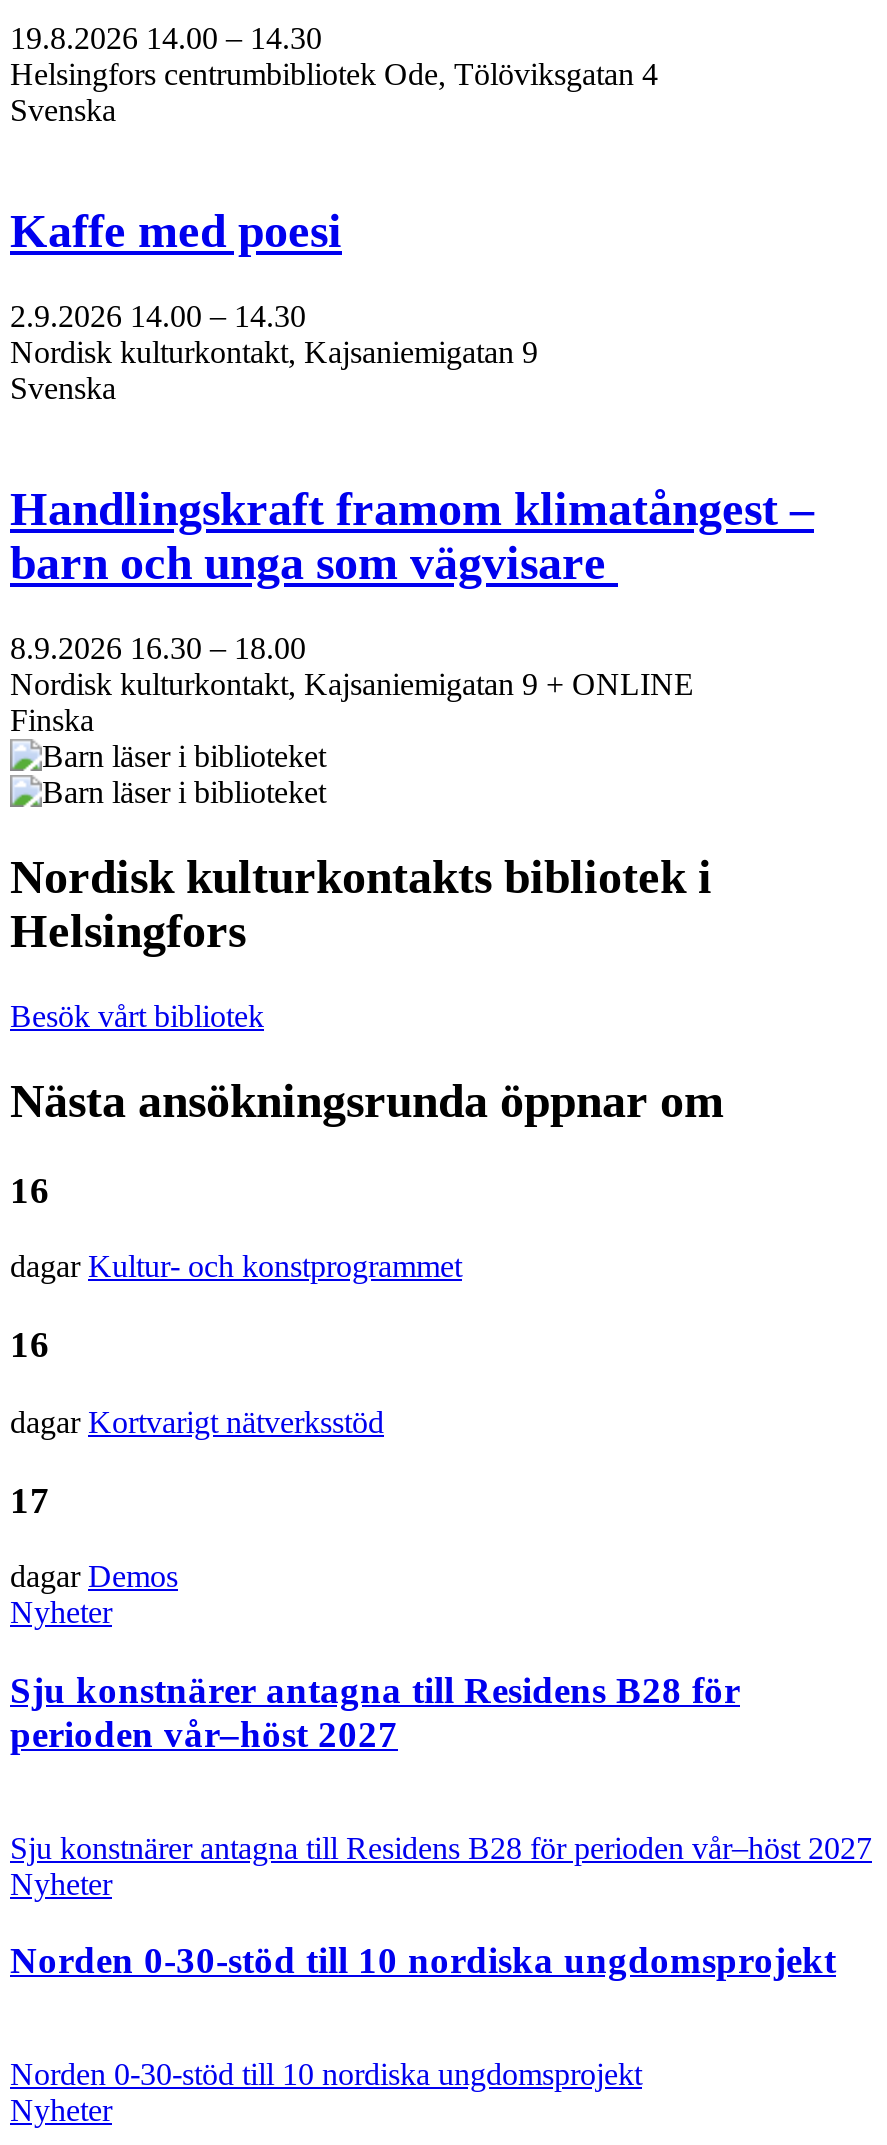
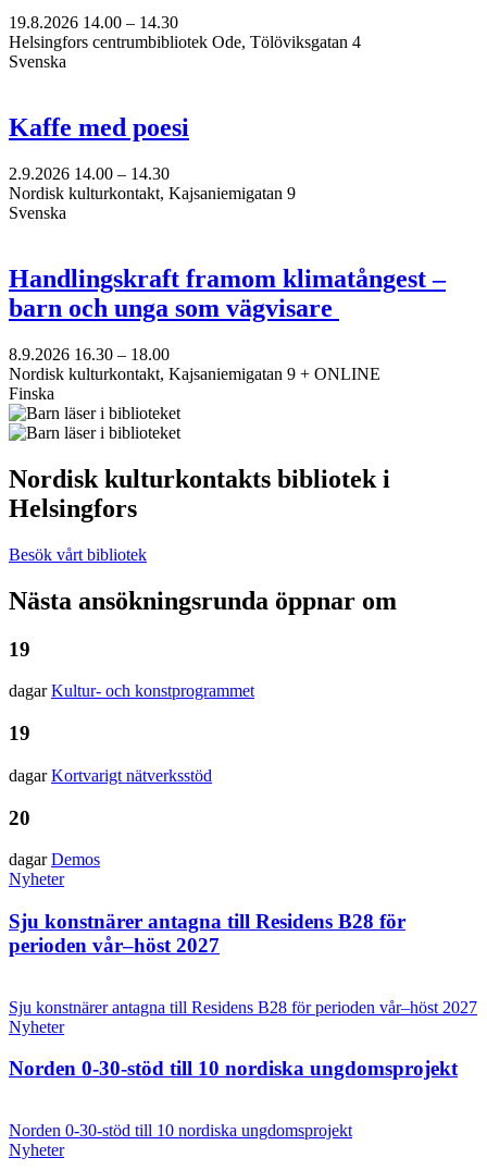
[10,1168,50,1210] 16 -> [9,637,30,660] 19
[10,1323,50,1365] 16 -> [9,722,30,745] 19
[10,1478,50,1520] 17 -> [9,806,30,829] 20

